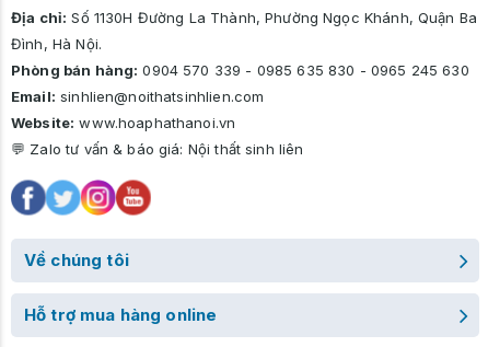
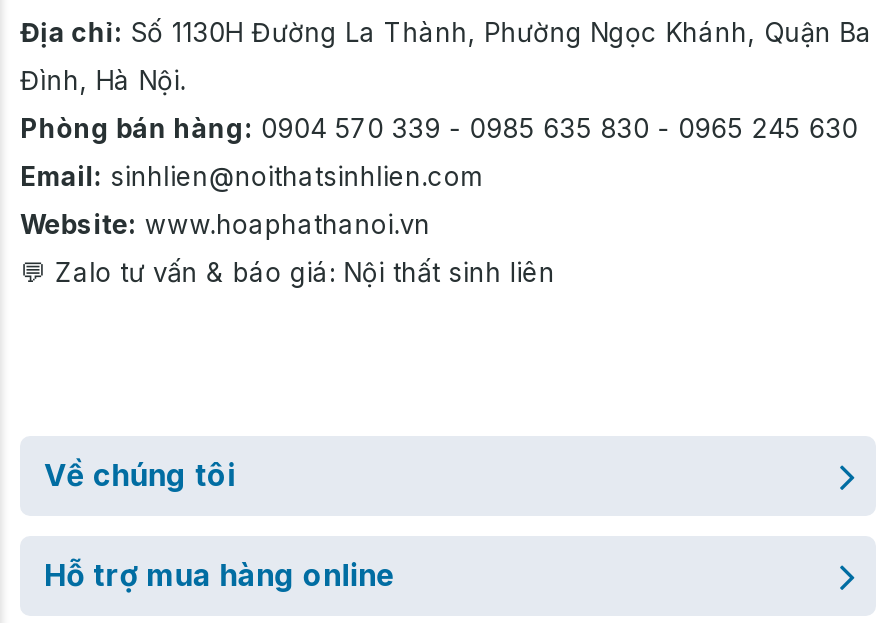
[10,178,152,217] [image] -> none

